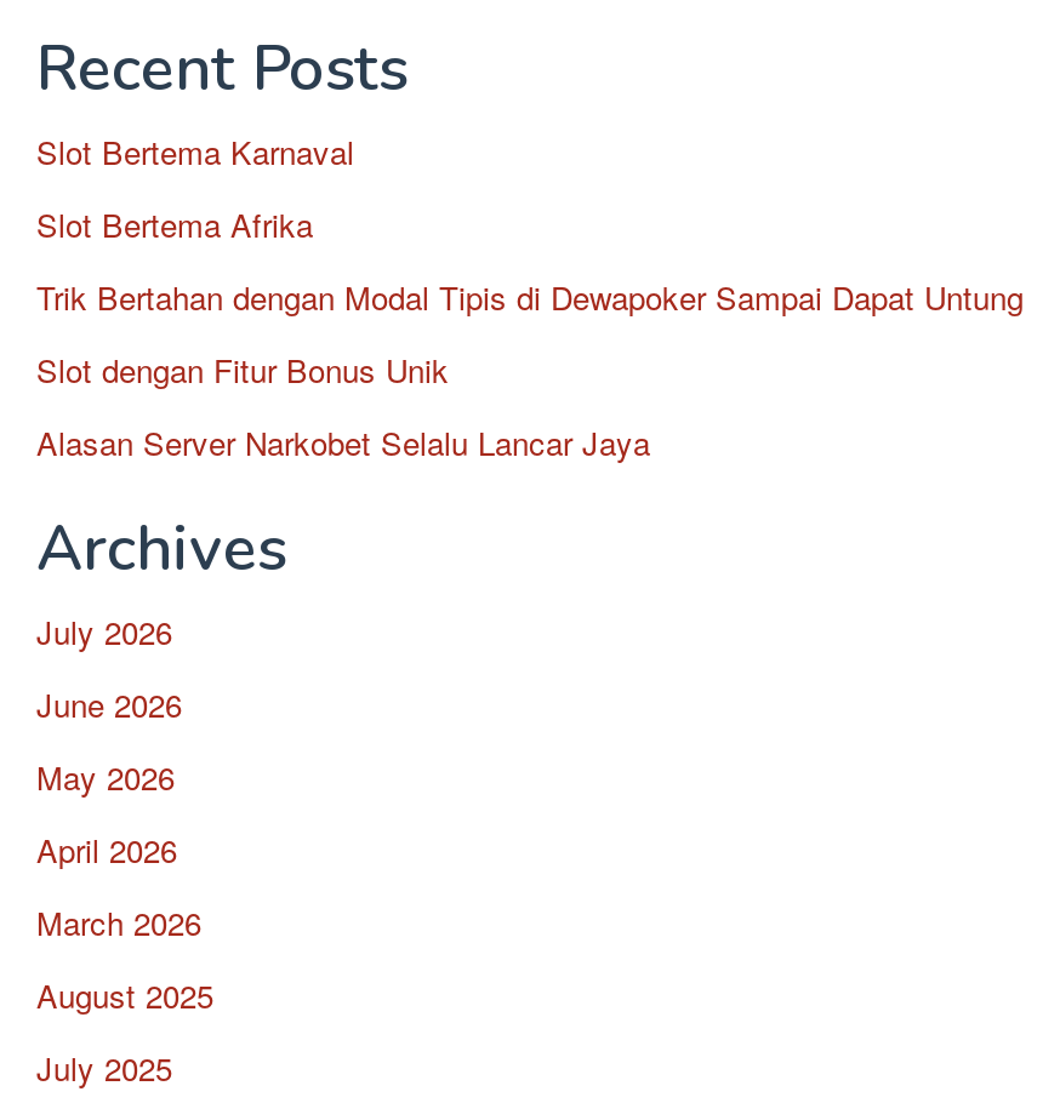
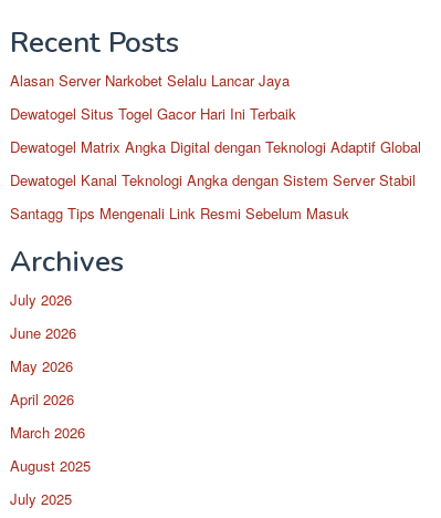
[36,128,1024,393] Slot Bertema Karnaval | Slot Bertema Afrika | Trik Bertahan dengan Modal Tipis di Dewapoker Sampai Dapat Untung | Slot dengan Fitur Bonus Unik -> none
moved [36,419,650,465] -> [10,70,290,91]: Alasan Server Narkobet Selalu Lancar Jaya
none -> [10,103,421,224] Dewatogel Situs Togel Gacor Hari Ini Terbaik | Dewatogel Matrix Angka Digital dengan Teknologi Adaptif Global | Dewatogel Kanal Teknologi Angka dengan Sistem Server Stabil | Santagg Tips Mengenali Link Resmi Sebelum Masuk

